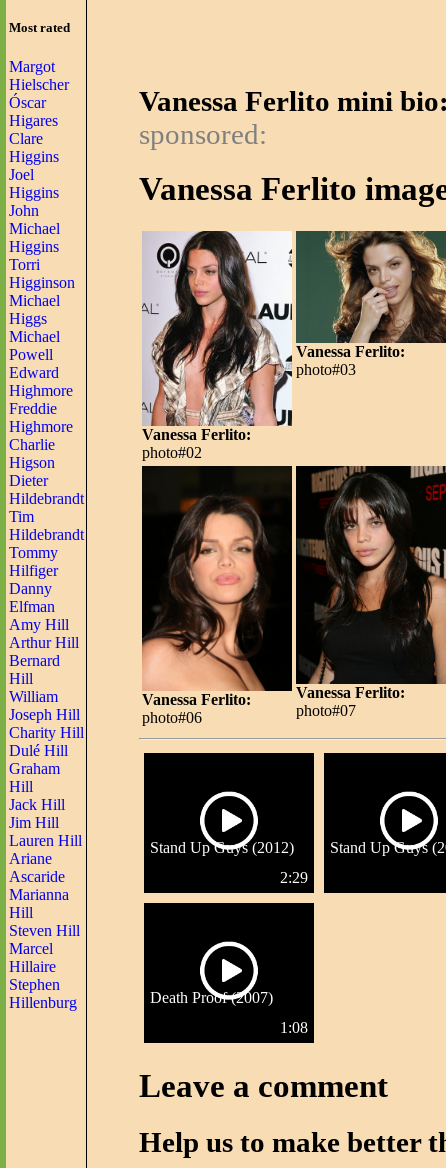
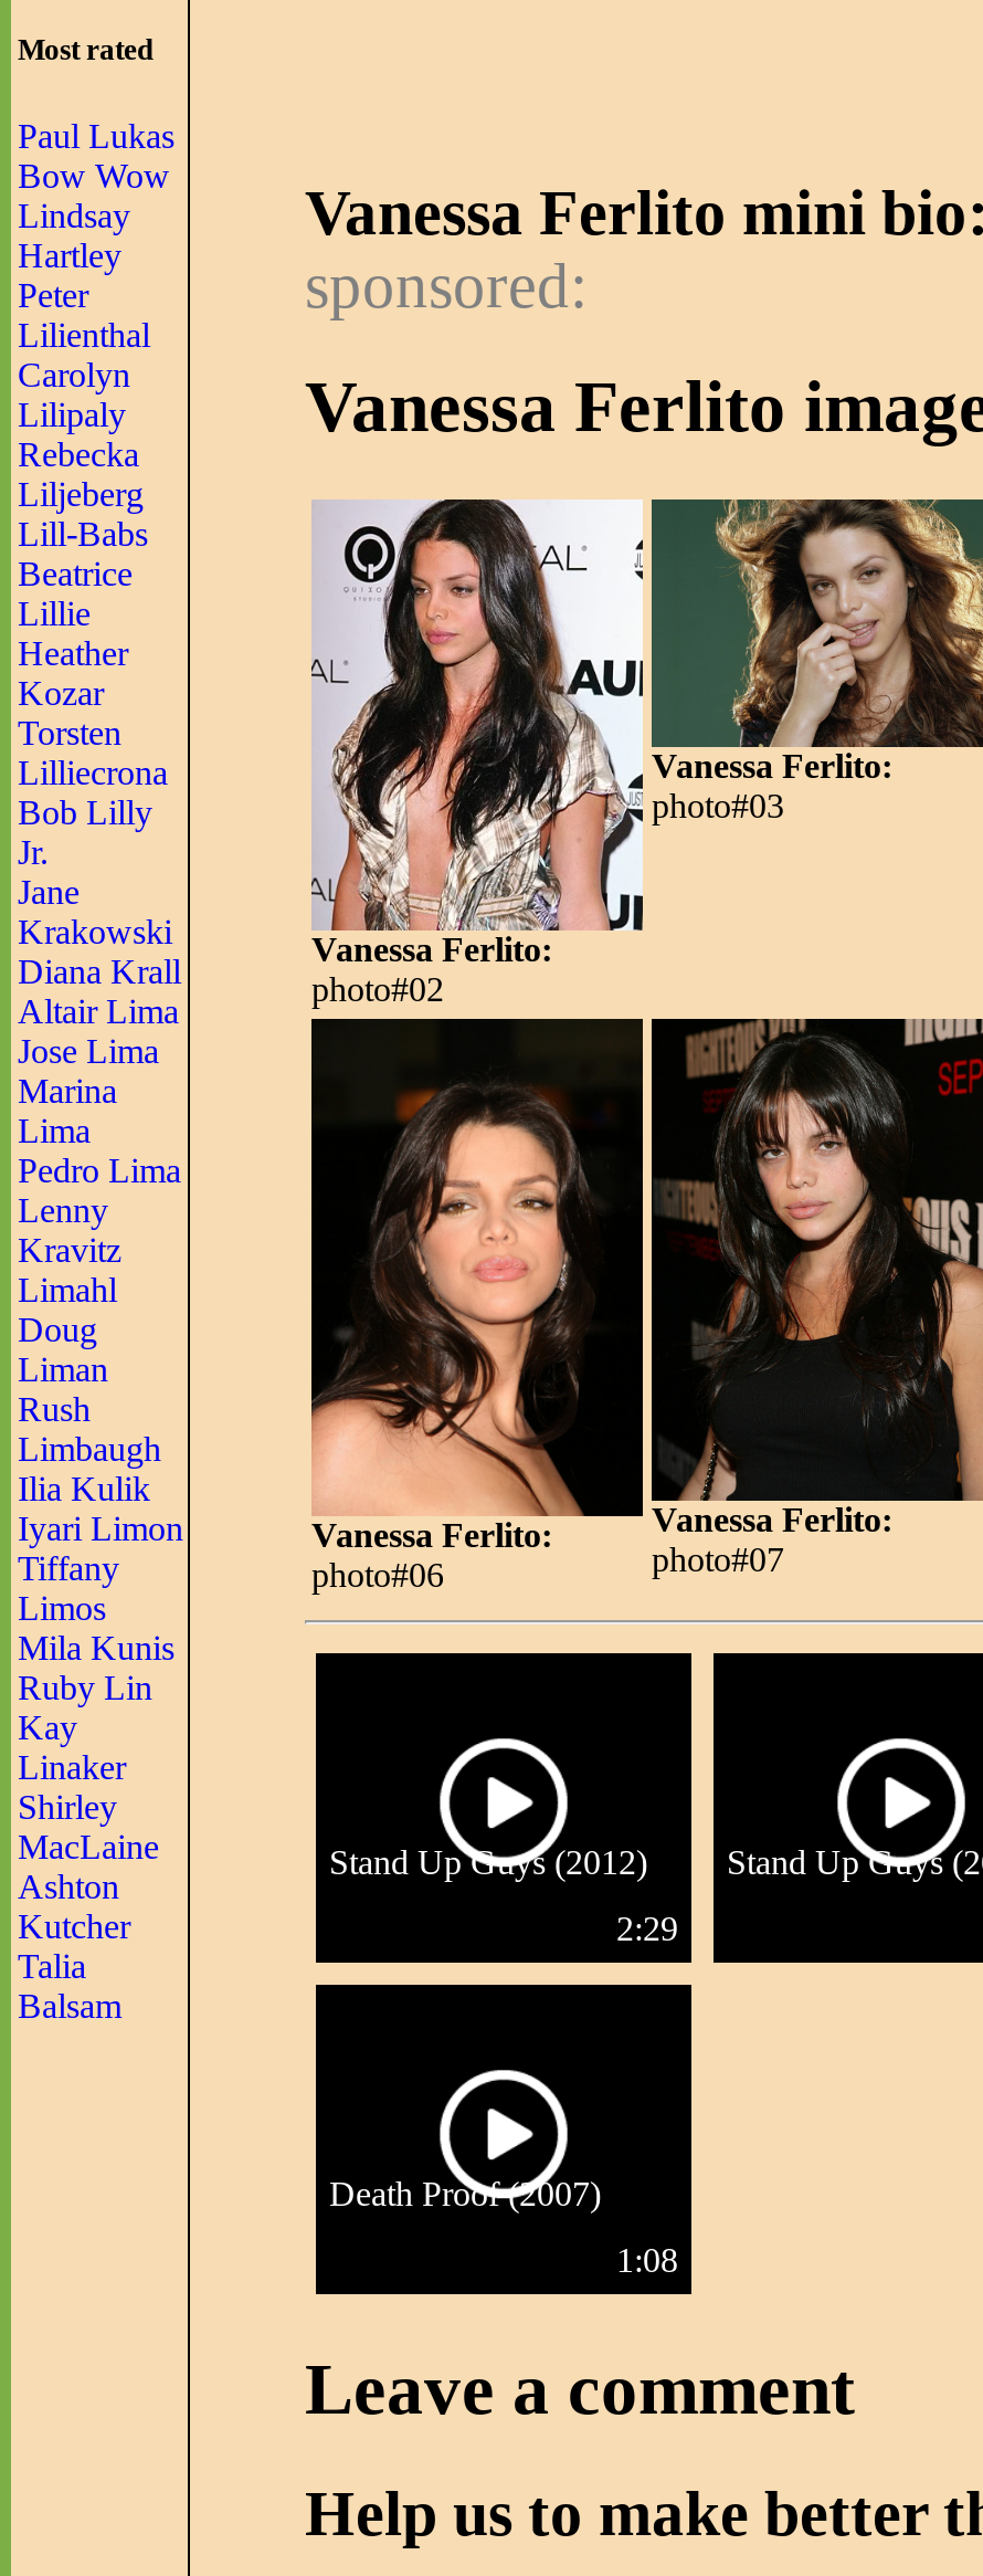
[9,58,84,1011] Margot | Hielscher | Óscar | Higares | Clare | Higgins | Joel | Higgins | John | Michael | Higgins | Torri | Higginson | Michael | Higgs | Michael | Powell | Edward | Highmore | Freddie | Highmore | Charlie | Higson | Dieter | Hildebrandt | Tim | Hildebrandt | Tommy | Hilfiger | Danny | Elfman | Amy Hill | Arthur Hill | Bernard | Hill | William | Joseph Hill | Charity Hill | Dulé Hill | Graham | Hill | Jack Hill | Jim Hill | Lauren Hill | Ariane | Ascaride | Marianna | Hill | Steven Hill | Marcel | Hillaire | Stephen | Hillenburg -> [18,116,183,2024] Paul Lukas | Bow Wow | Lindsay | Hartley | Peter | Lilienthal | Carolyn | Lilipaly | Rebecka | Liljeberg | Lill-Babs | Beatrice | Lillie | Heather | Kozar | Torsten | Lilliecrona | Bob Lilly | Jr. | Jane | Krakowski | Diana Krall | Altair Lima | Jose Lima | Marina | Lima | Pedro Lima | Lenny | Kravitz | Limahl | Doug | Liman | Rush | Limbaugh | Ilia Kulik | Iyari Limon | Tiffany | Limos | Mila Kunis | Ruby Lin | Kay | Linaker | Shirley | MacLaine | Ashton | Kutcher | Talia | Balsam

